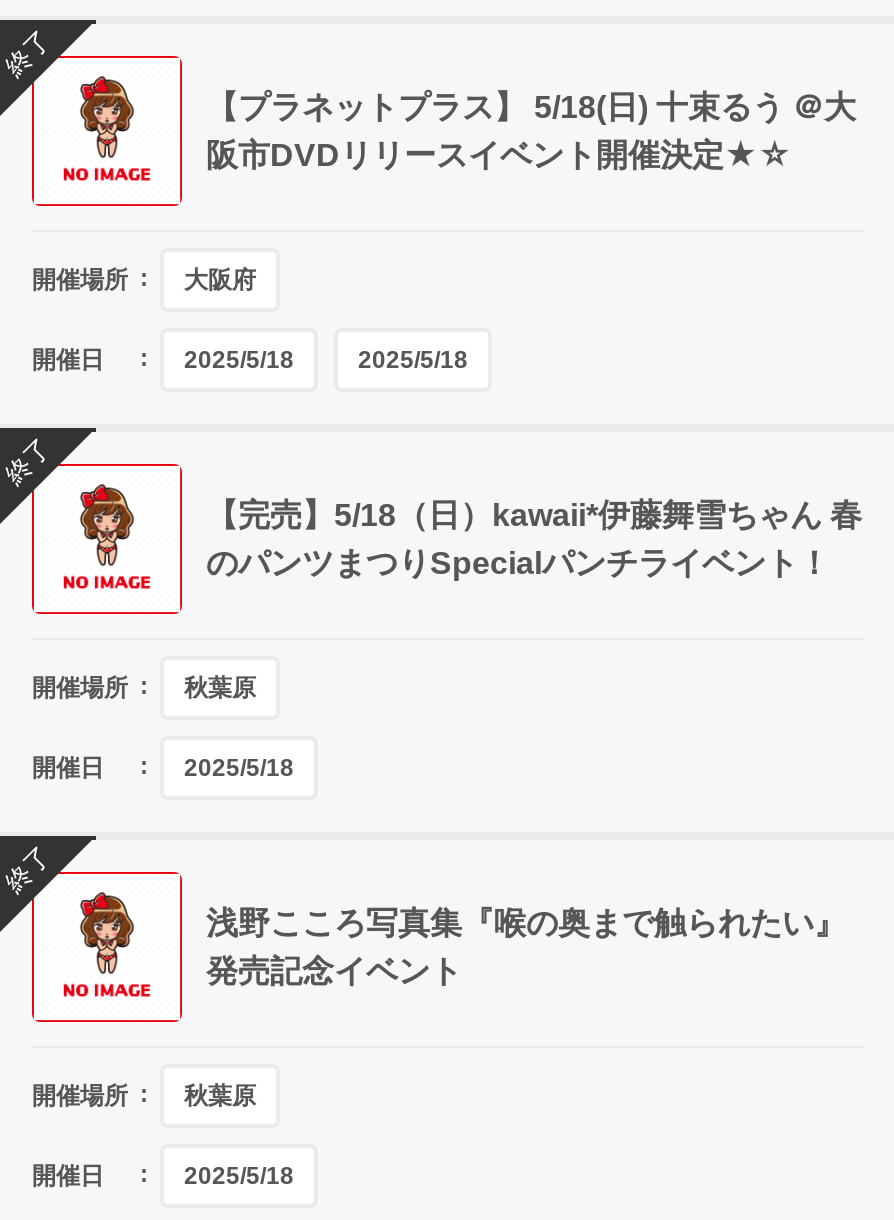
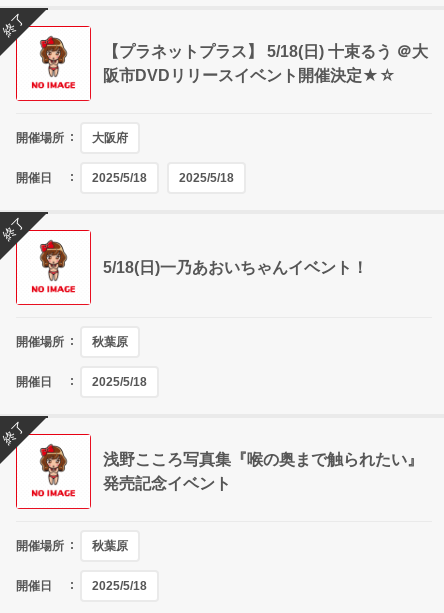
[206,497,862,579] 【完売】5/18（日）kawaii*伊藤舞雪ちゃん 春 | のパンツまつりSpecialパンチライベント！ -> [103,258,368,275] 5/18(日)一乃あおいちゃんイベント！

